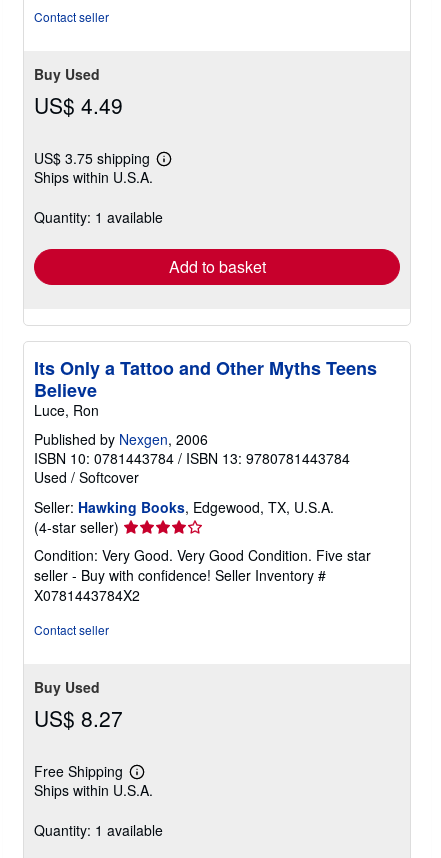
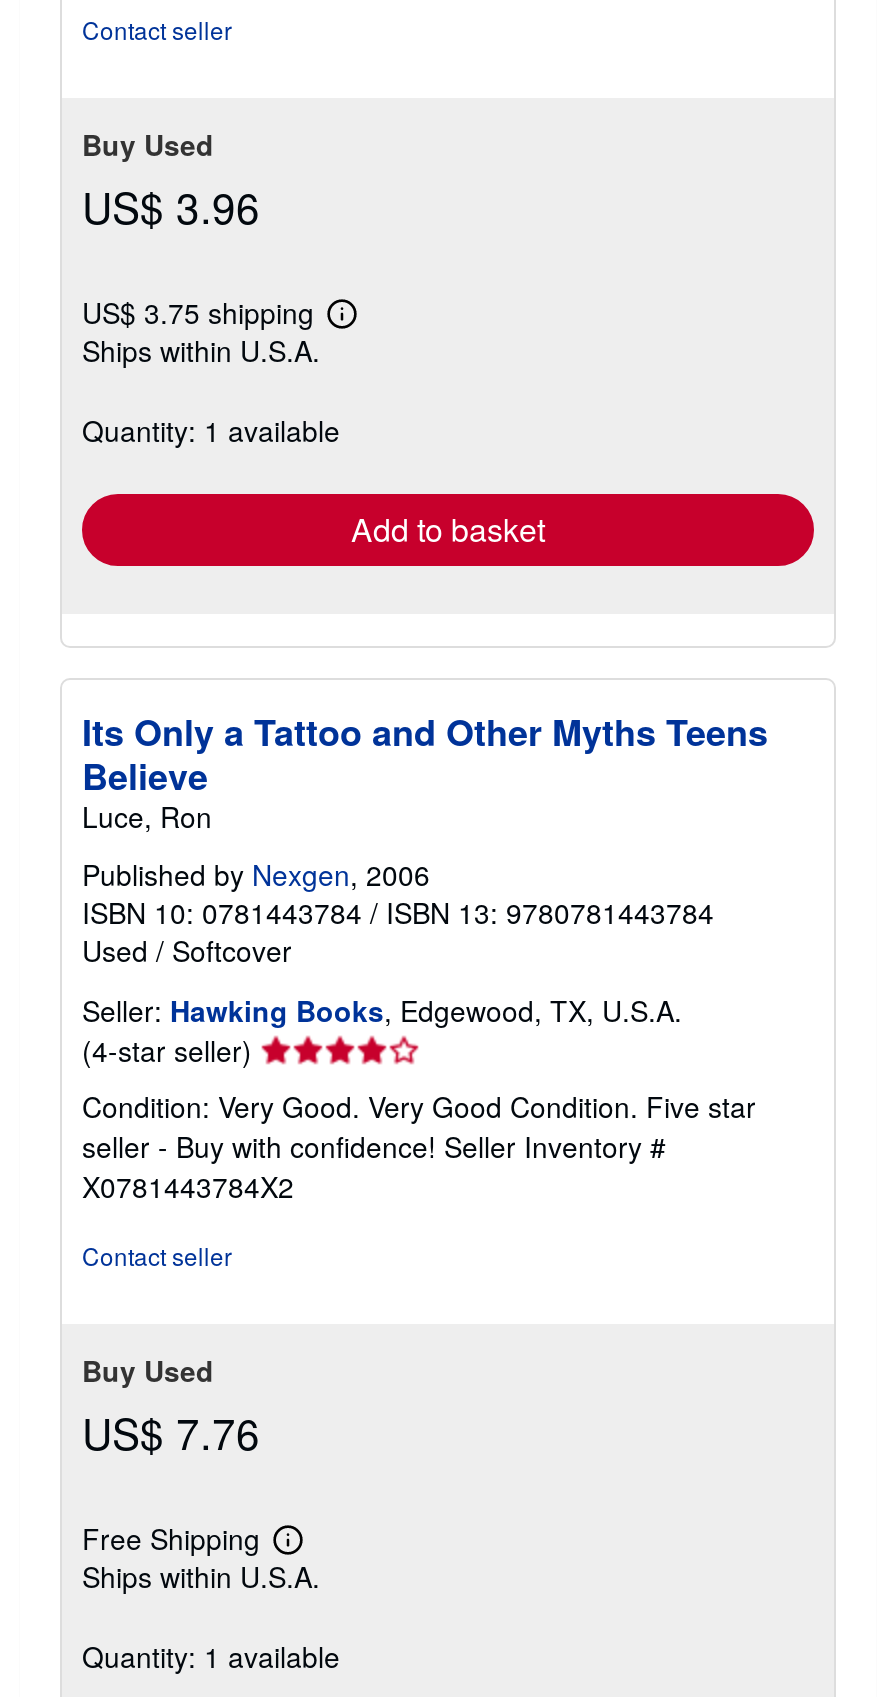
[34,90,123,120] US$ 4.49 -> [82,177,260,237] US$ 3.96
[34,703,123,733] US$ 8.27 -> [82,1403,260,1463] US$ 7.76

